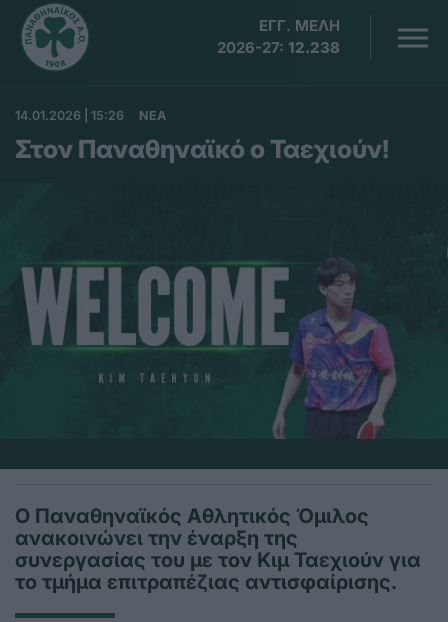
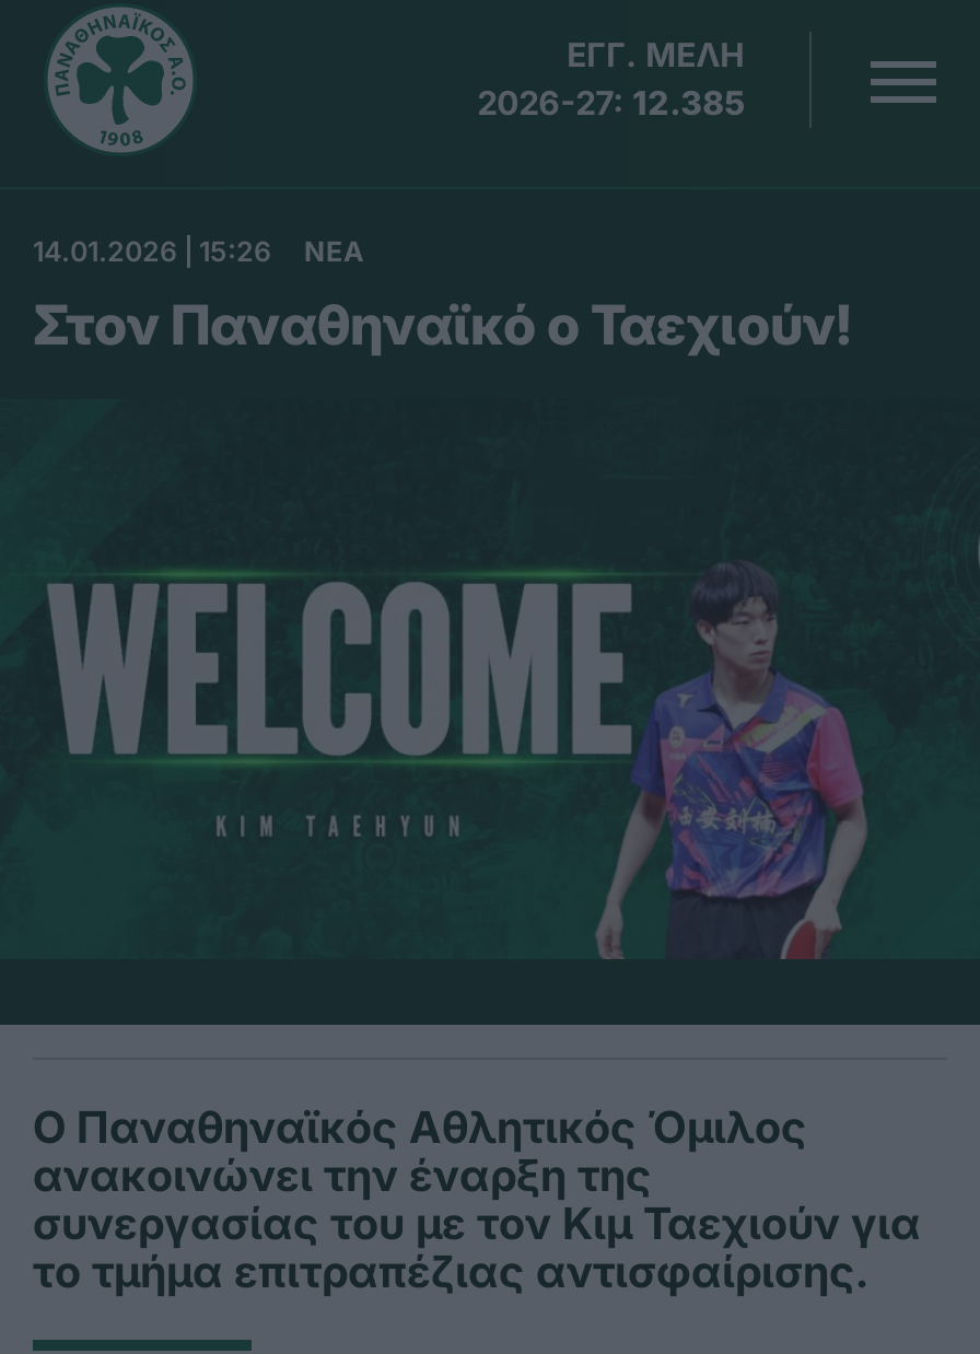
[217,38,340,57] 2026-27: 12.238 -> [477,82,744,124] 2026-27: 12.385

